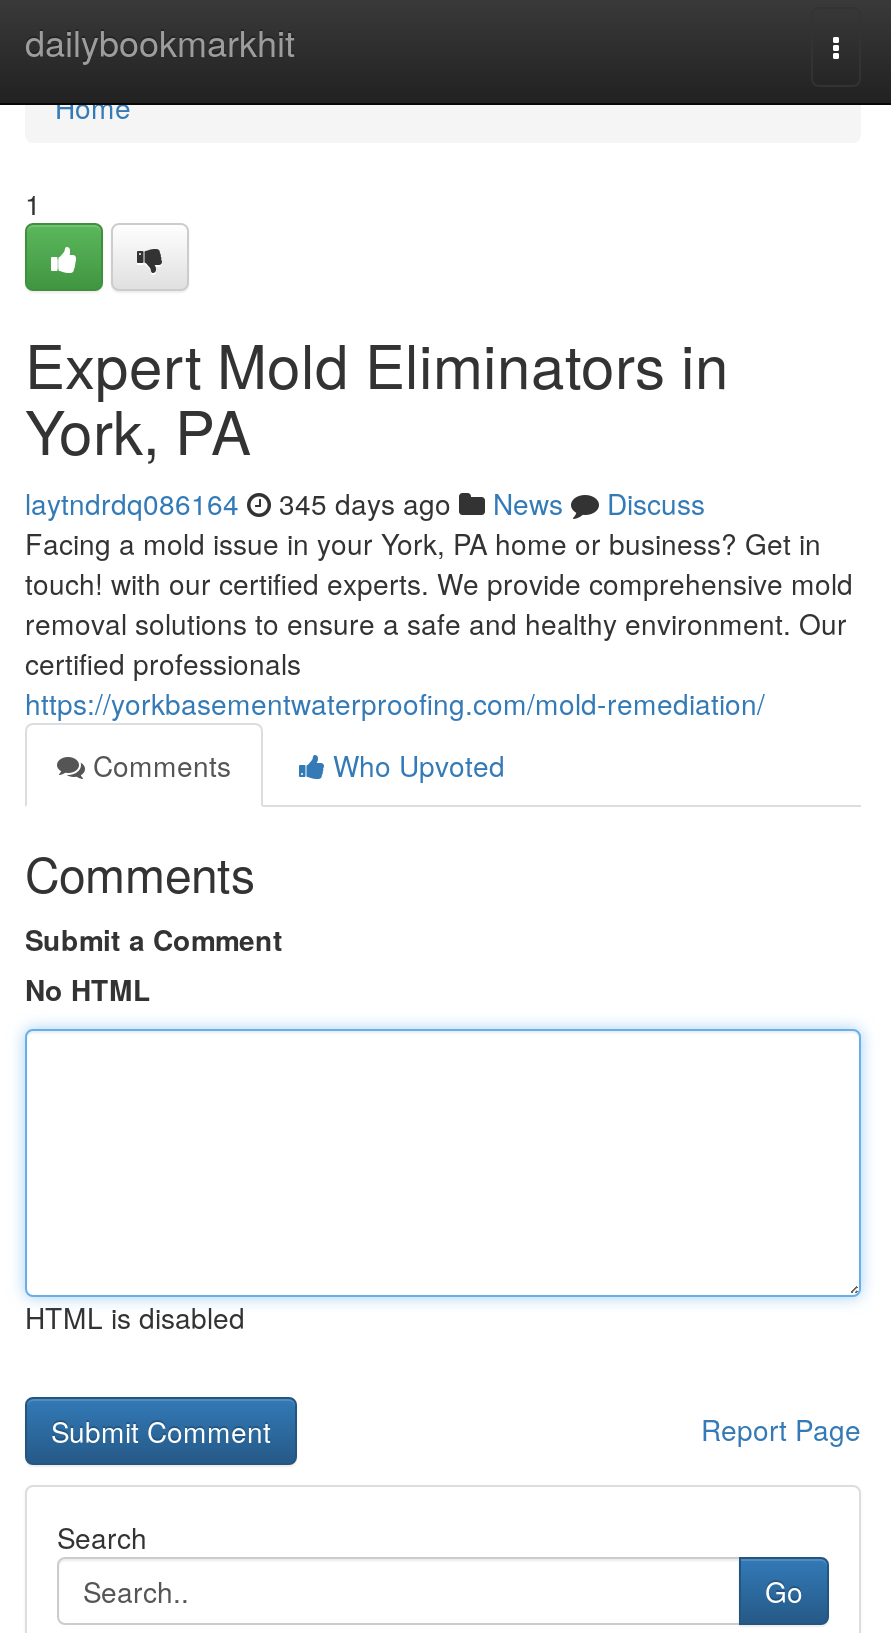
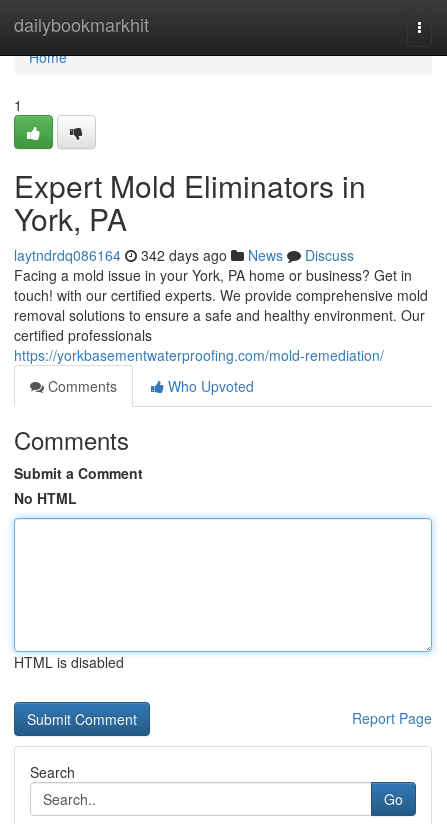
[25,483,705,523] laytndrdq086164 345 days ago News Discuss -> [14,245,354,265] laytndrdq086164 342 days ago News Discuss

